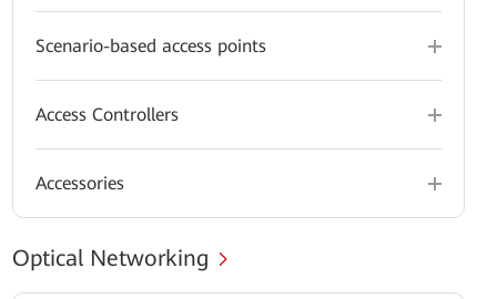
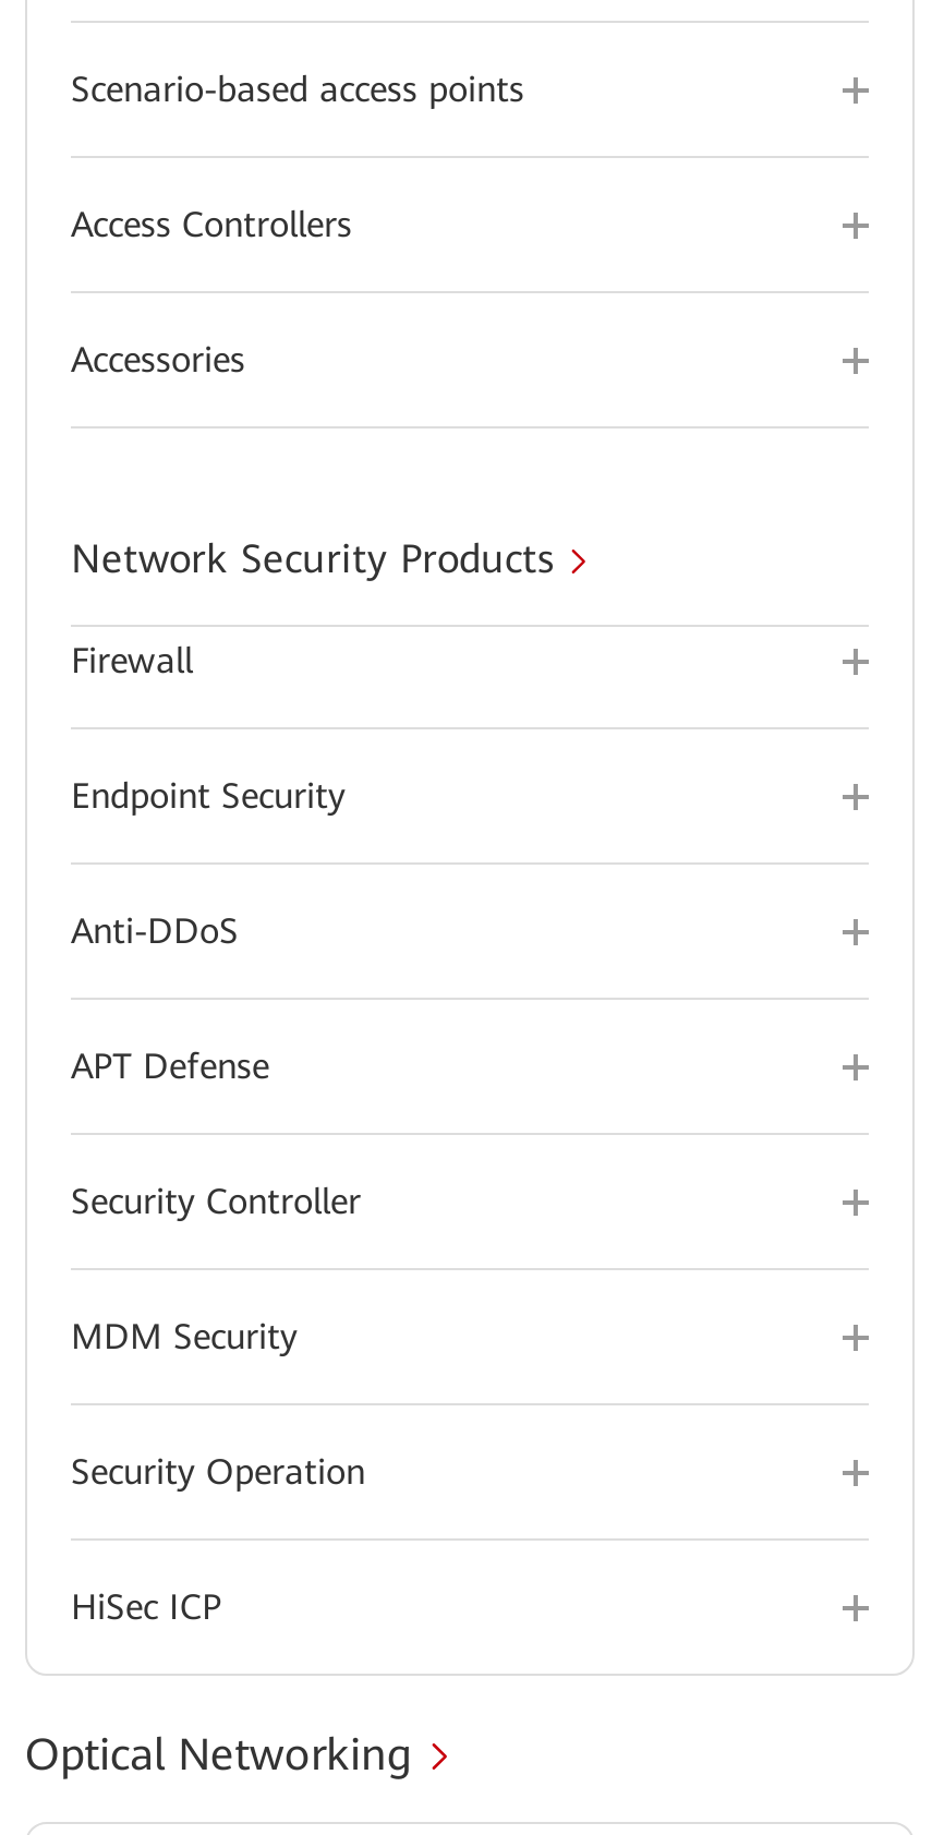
none -> [71,535,555,1628] Network Security Products | Firewall | Endpoint Security | Anti-DDoS | APT Defense | Security Controller | MDM Security | Security Operation | HiSec ICP

